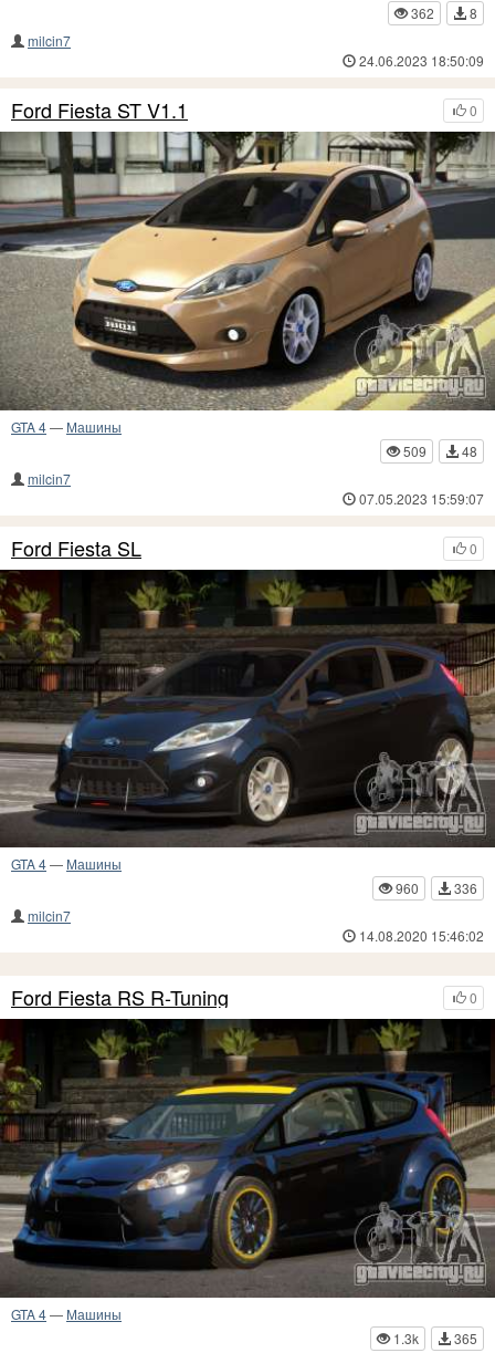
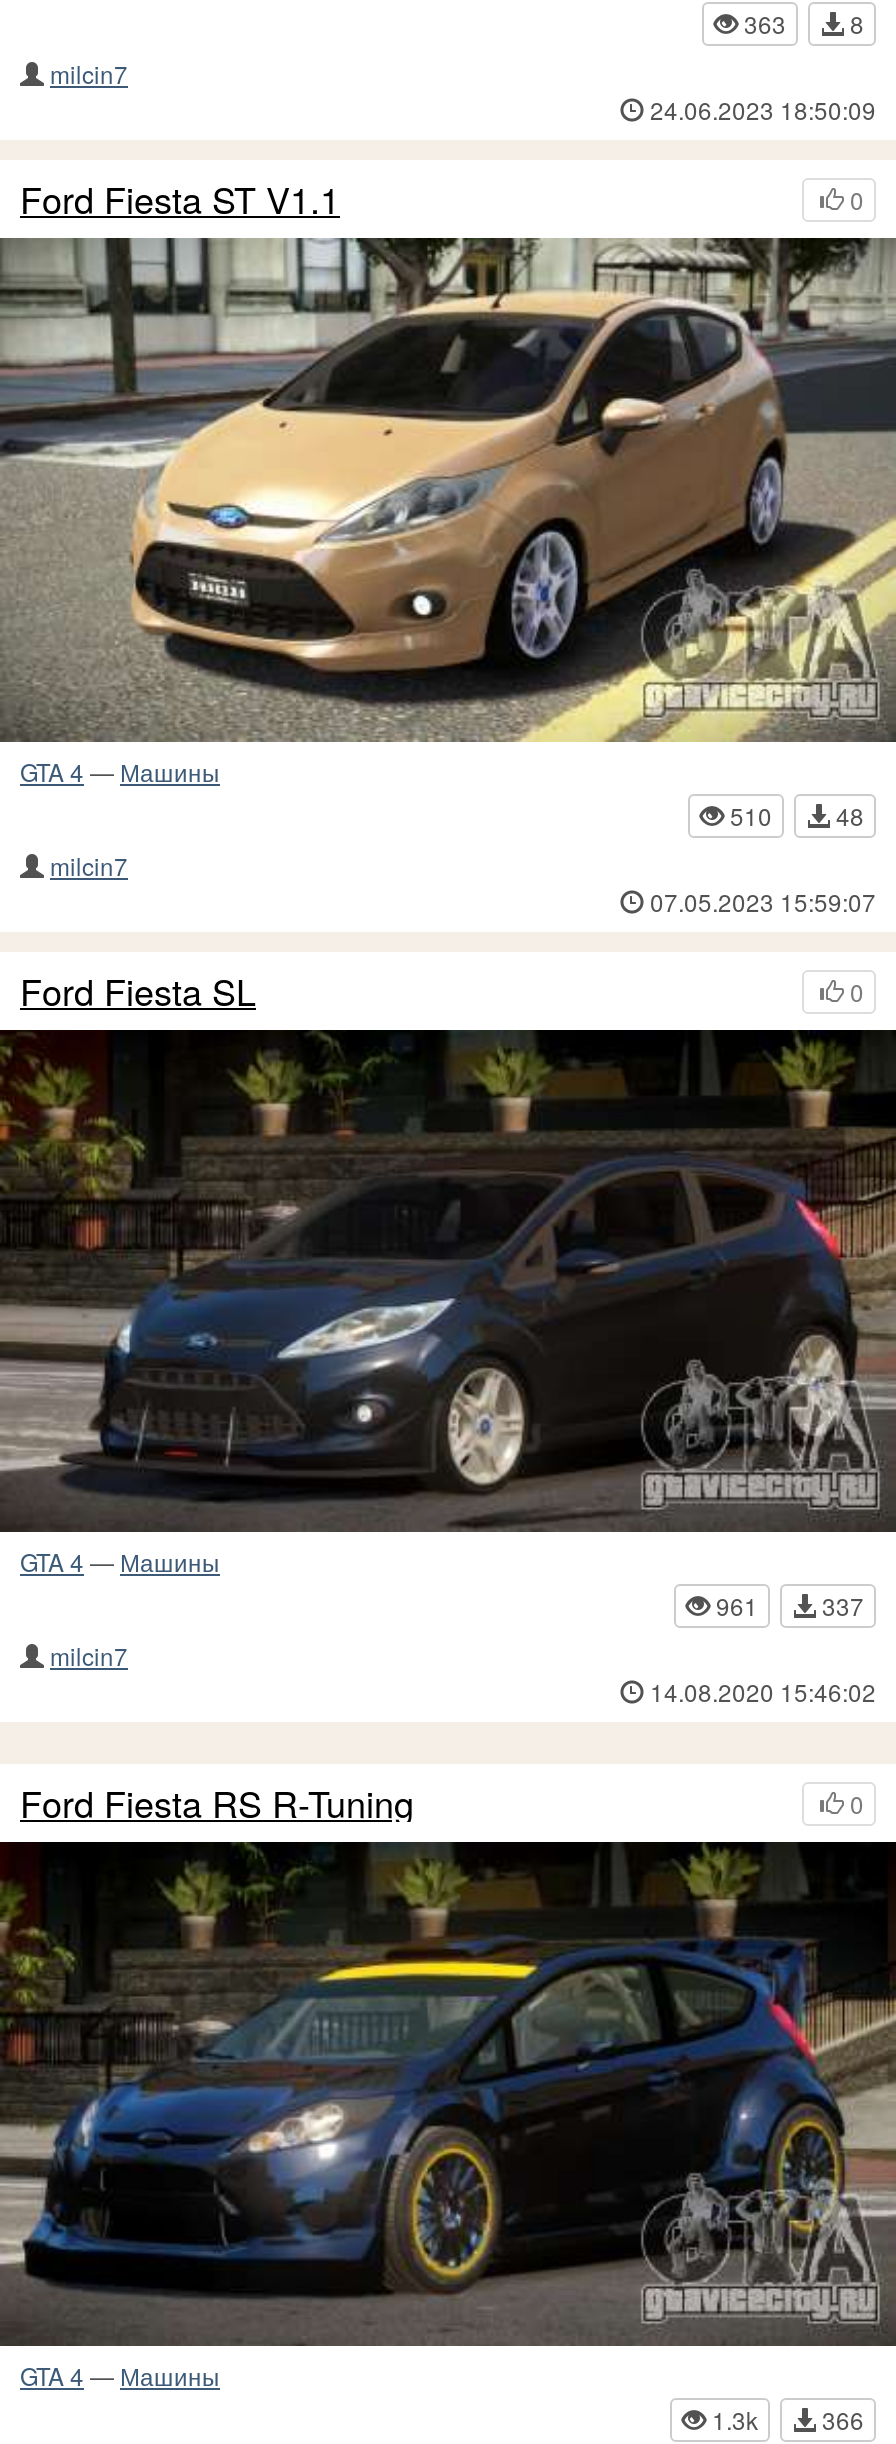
[411,3,477,22] 362 8 -> [744,6,864,40] 363 8
[403,441,477,460] 509 48 -> [730,797,864,831] 510 48
[396,879,419,897] 960 -> [716,1588,758,1622] 961
[454,879,477,897] 336 -> [822,1588,864,1622] 337
[393,1328,477,1347] 1.3k 365 -> [712,2401,864,2435] 1.3k 366

